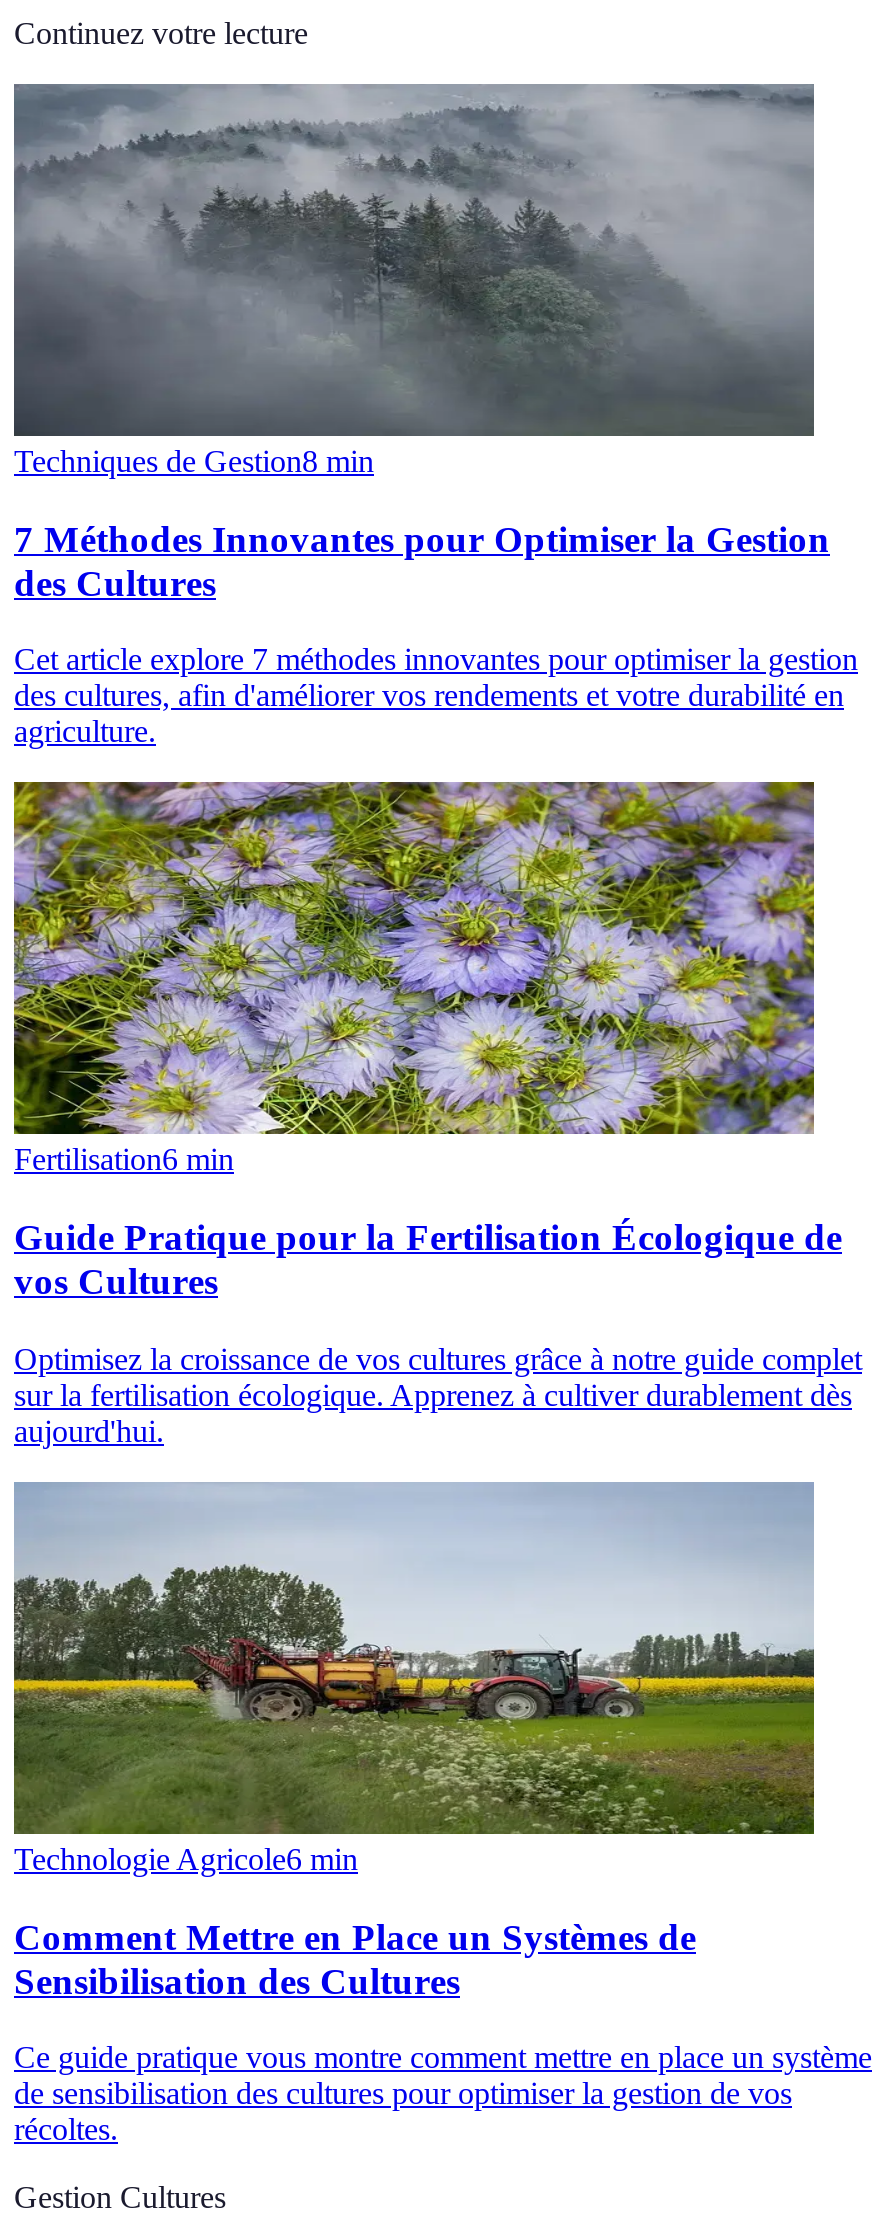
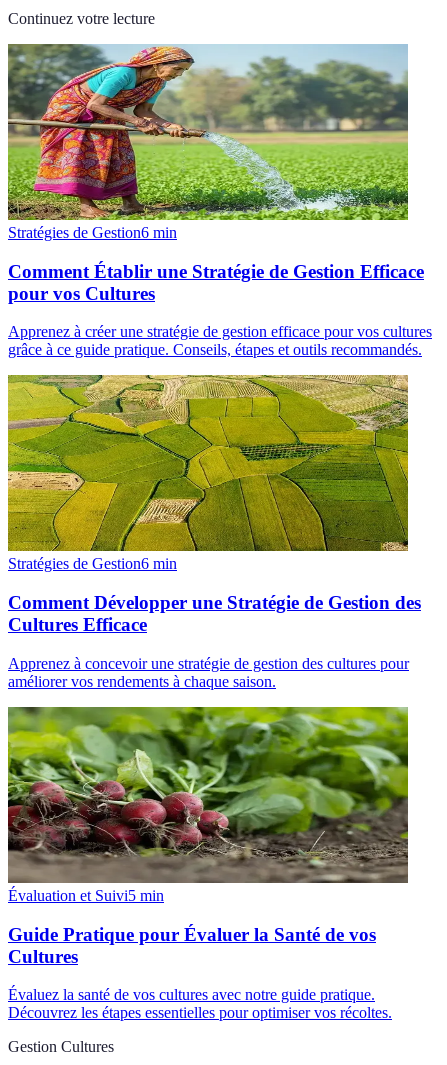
[14,84,814,478] [image] | Techniques de Gestion8 min -> [7,44,408,241] [image] | Stratégies de Gestion6 min
[14,517,830,603] 7 Méthodes Innovantes pour Optimiser la Gestion | des Cultures -> [8,261,424,304] Comment Établir une Stratégie de Gestion Efficace | pour vos Cultures
[14,643,858,749] Cet article explore 7 méthodes innovantes pour optimiser la gestion | des cultures, afin d'améliorer vos rendements et votre durabilité en | agriculture. -> [8,323,432,358] Apprenez à créer une stratégie de gestion efficace pour vos cultures | grâce à ce guide pratique. Conseils, étapes et outils recommandés.
[12,836,816,1177] [image] | Fertilisation6 min -> [7,374,409,572] [image] | Stratégies de Gestion6 min
[14,1216,842,1302] Guide Pratique pour la Fertilisation Écologique de | vos Cultures -> [8,592,421,635] Comment Développer une Stratégie de Gestion des | Cultures Efficace
[14,1342,862,1448] Optimisez la croissance de vos cultures grâce à notre guide complet | sur la fertilisation écologique. Apprenez à cultiver durablement dès | aujourd'hui. -> [8,655,409,690] Apprenez à concevoir une stratégie de gestion des cultures pour | améliorer vos rendements à chaque saison.
[12,1480,814,1876] [image] | Technologie Agricole6 min -> [7,715,409,904] [image] | Évaluation et Suivi5 min
[14,1915,696,2001] Comment Mettre en Place un Systèmes de | Sensibilisation des Cultures -> [8,923,376,966] Guide Pratique pour Évaluer la Santé de vos | Cultures
[14,2040,872,2146] Ce guide pratique vous montre comment mettre en place un système | de sensibilisation des cultures pour optimiser la gestion de vos | récoltes. -> [8,986,392,1021] Évaluez la santé de vos cultures avec notre guide pratique. | Découvrez les étapes essentielles pour optimiser vos récoltes.

